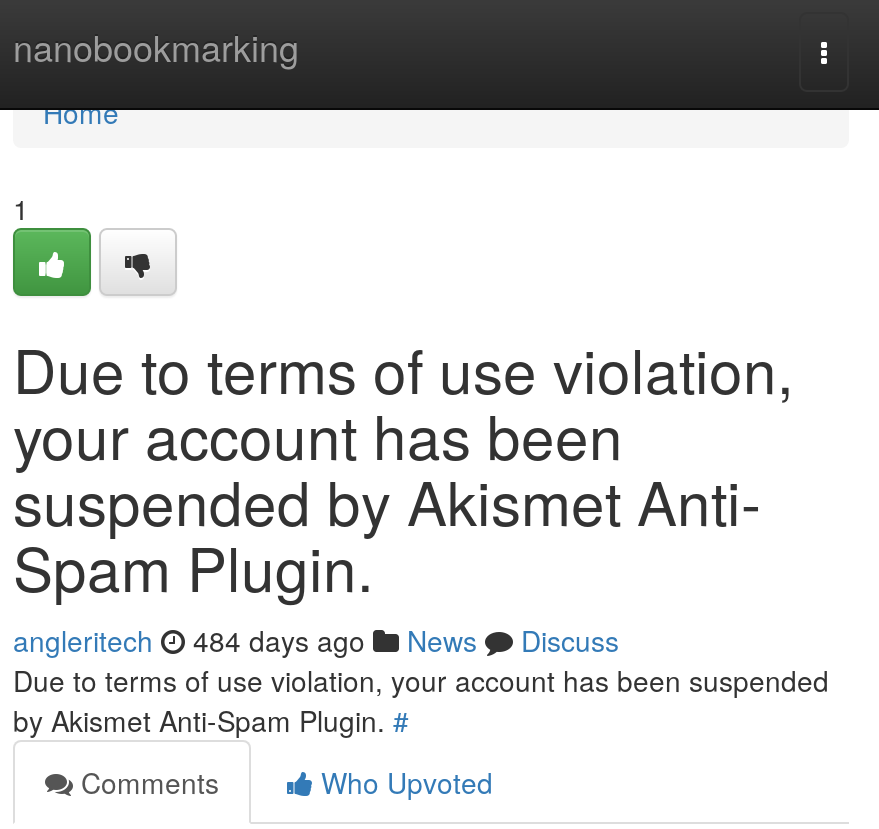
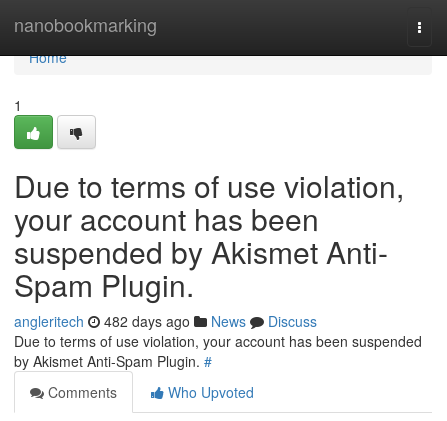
[13,620,619,660] angleritech 484 days ago News Discuss -> [14,311,317,331] angleritech 482 days ago News Discuss

